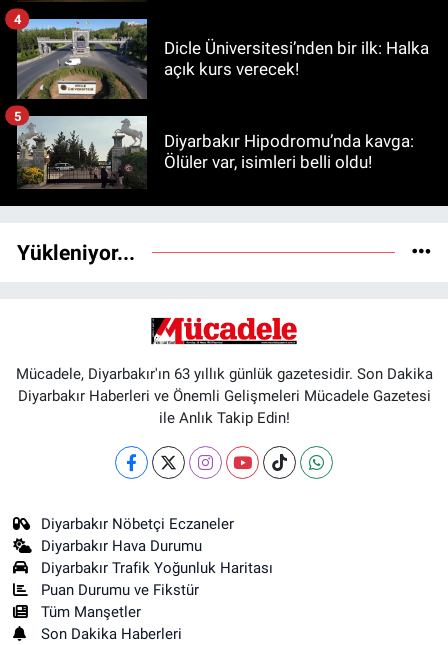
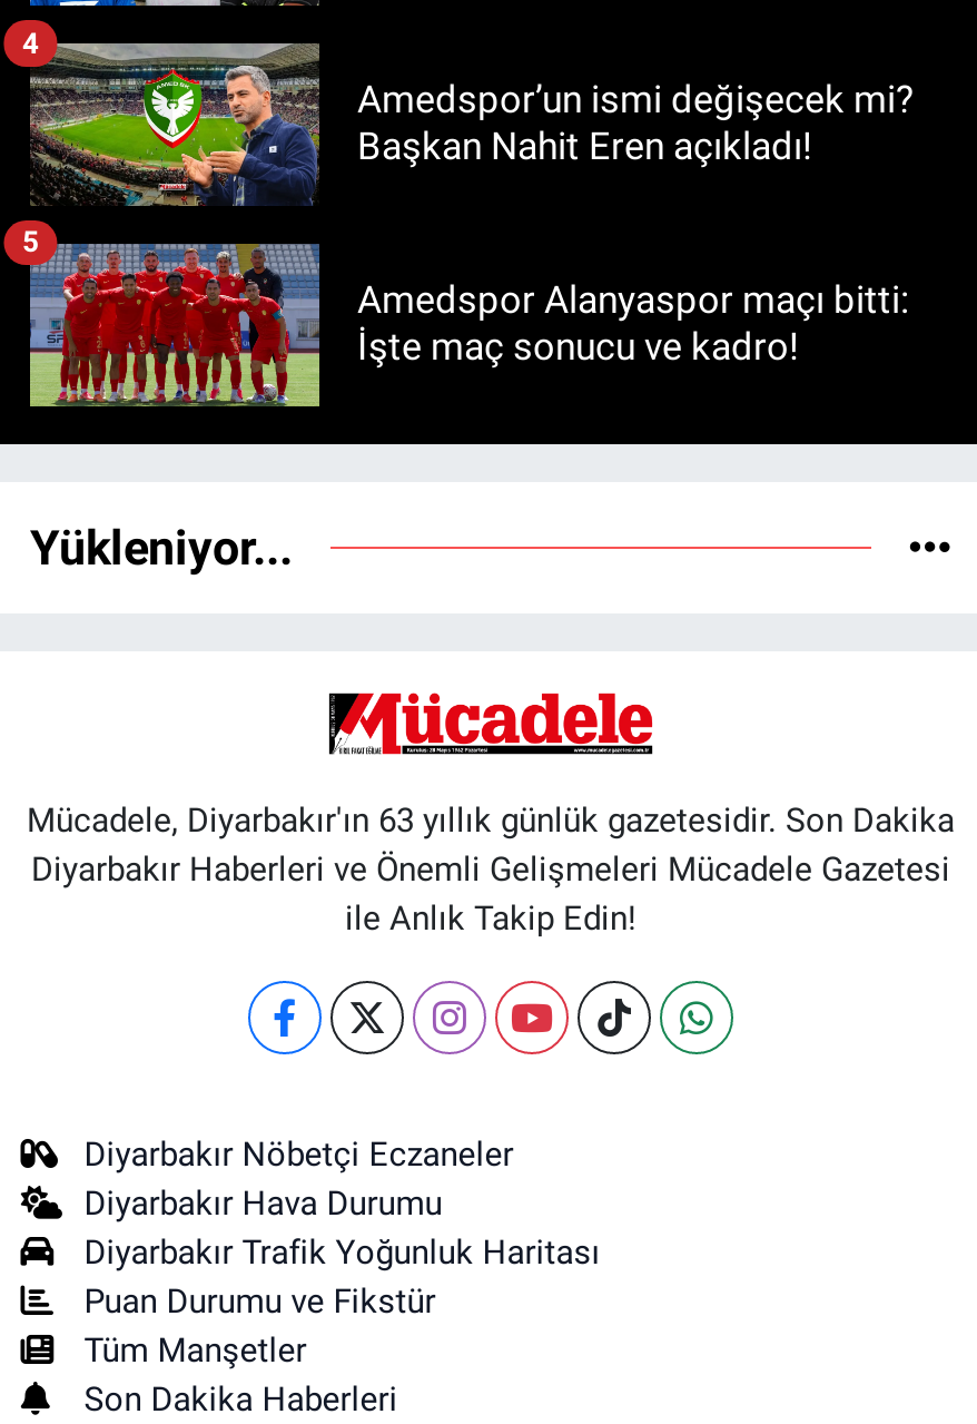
[15,18,429,100] [image] | Dicle Üniversitesi’nden bir ilk: Halka | açık kurs verecek! -> [30,42,914,207] [image] | Amedspor’un ismi değişecek mi? | Başkan Nahit Eren açıkladı!
[16,115,414,189] [image] | Diyarbakır Hipodromu’nda kavga: | Ölüler var, isimleri belli oldu! -> [28,243,909,410] [image] | Amedspor Alanyaspor maçı bitti: | İşte maç sonucu ve kadro!

